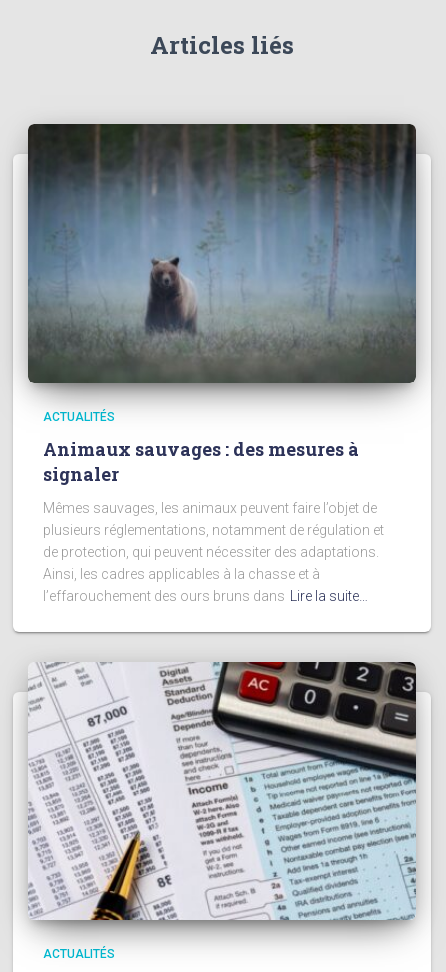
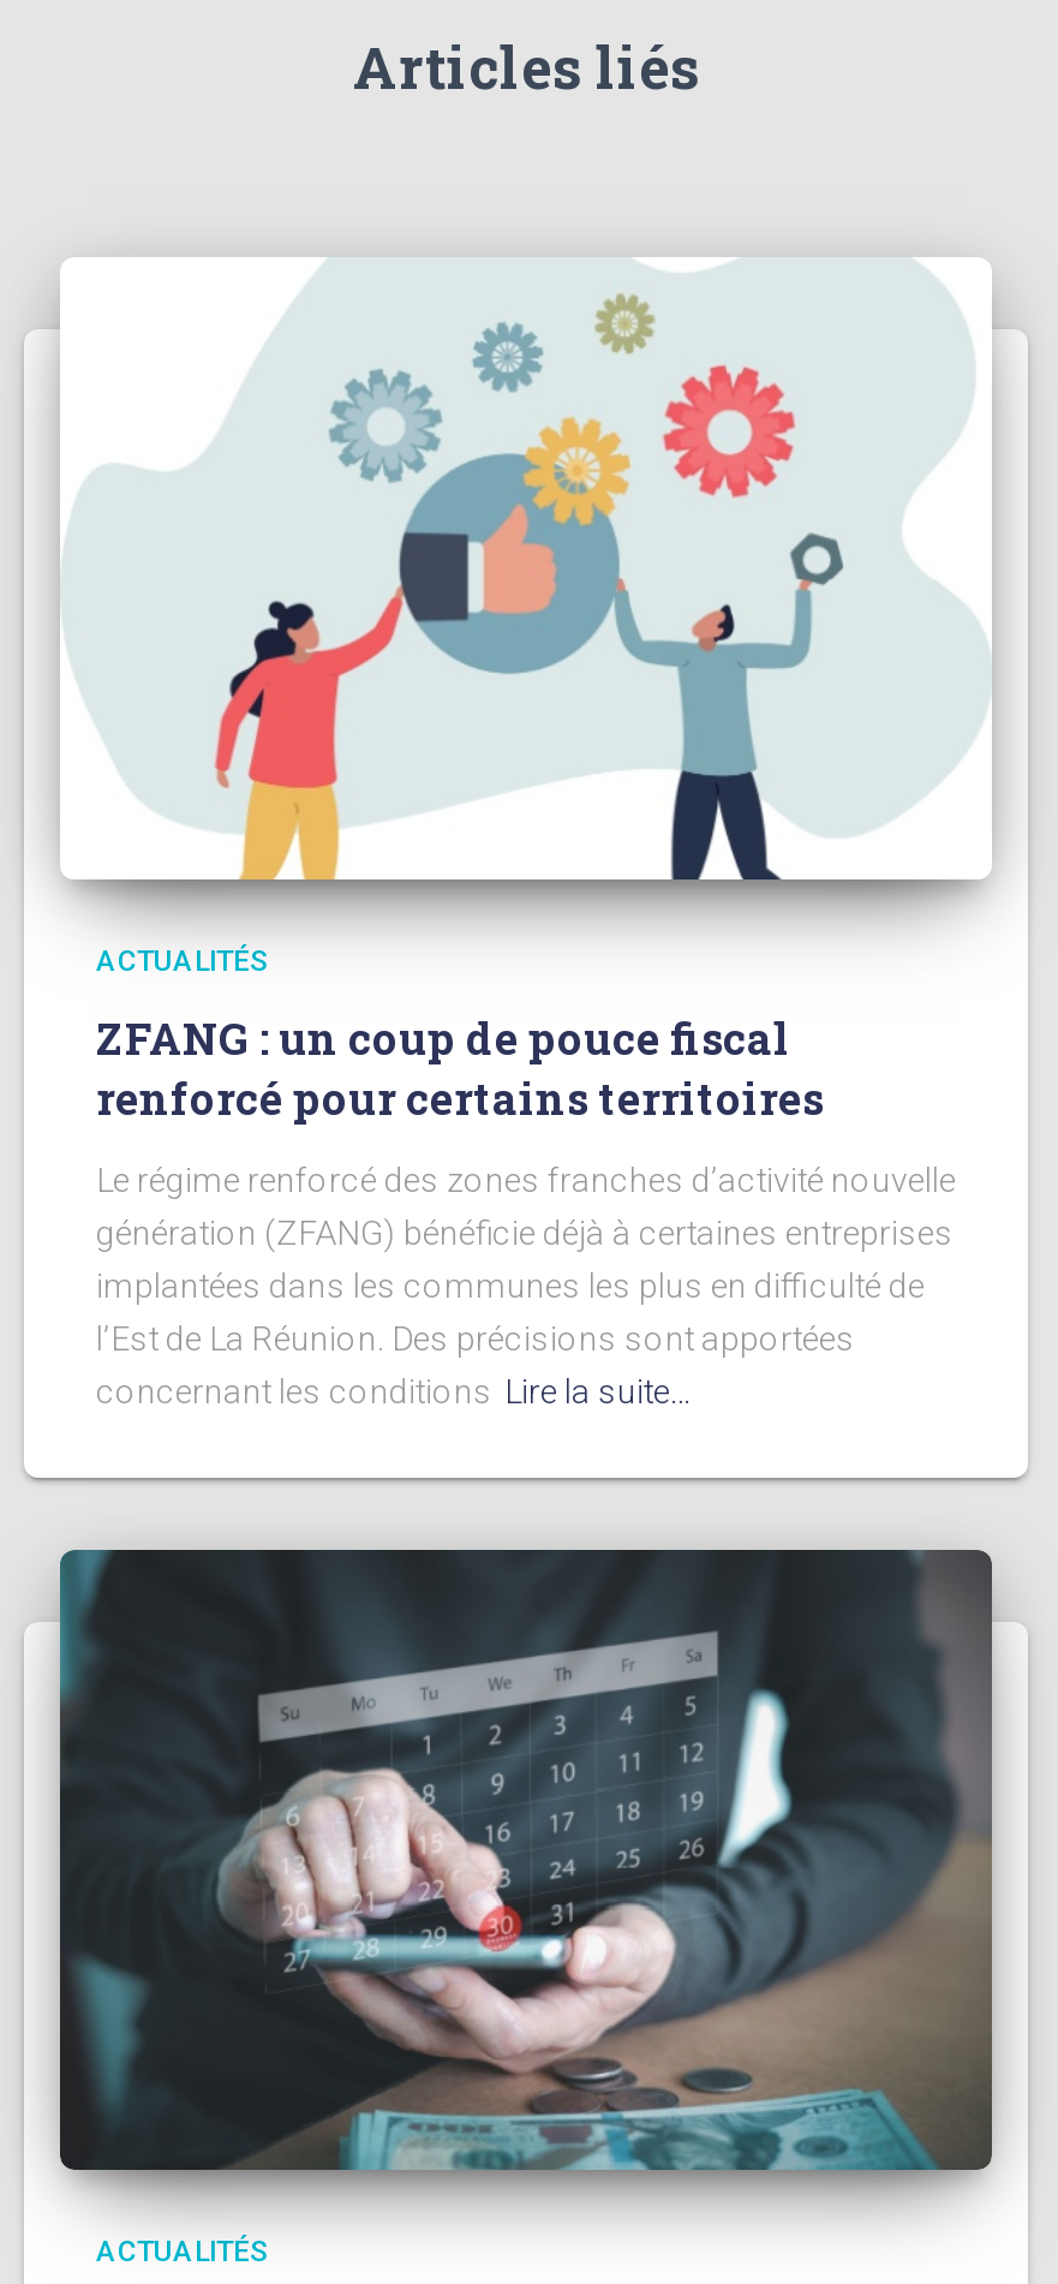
[27,123,417,384] [image] -> [60,257,992,882] [image]
[43,437,359,486] Animaux sauvages : des mesures à | signaler -> [96,1009,824,1126] ZFANG : un coup de pouce fiscal | renforcé pour certains territoires
[43,500,384,604] Mêmes sauvages, les animaux peuvent faire l’objet de | plusieurs réglementations, notamment de régulation et | de protection, qui peuvent nécessiter des adaptations. | Ainsi, les cadres applicables à la chasse et à | l’effarouchement des ours bruns dans Lire la suite… -> [96,1160,956,1410] Le régime renforcé des zones franches d’activité nouvelle | génération (ZFANG) bénéficie déjà à certaines entreprises | implantées dans les communes les plus en difficulté de | l’Est de La Réunion. Des précisions sont apportées | concernant les conditions Lire la suite…
[28,661,416,921] [image] -> [58,1547,994,2172] [image]

